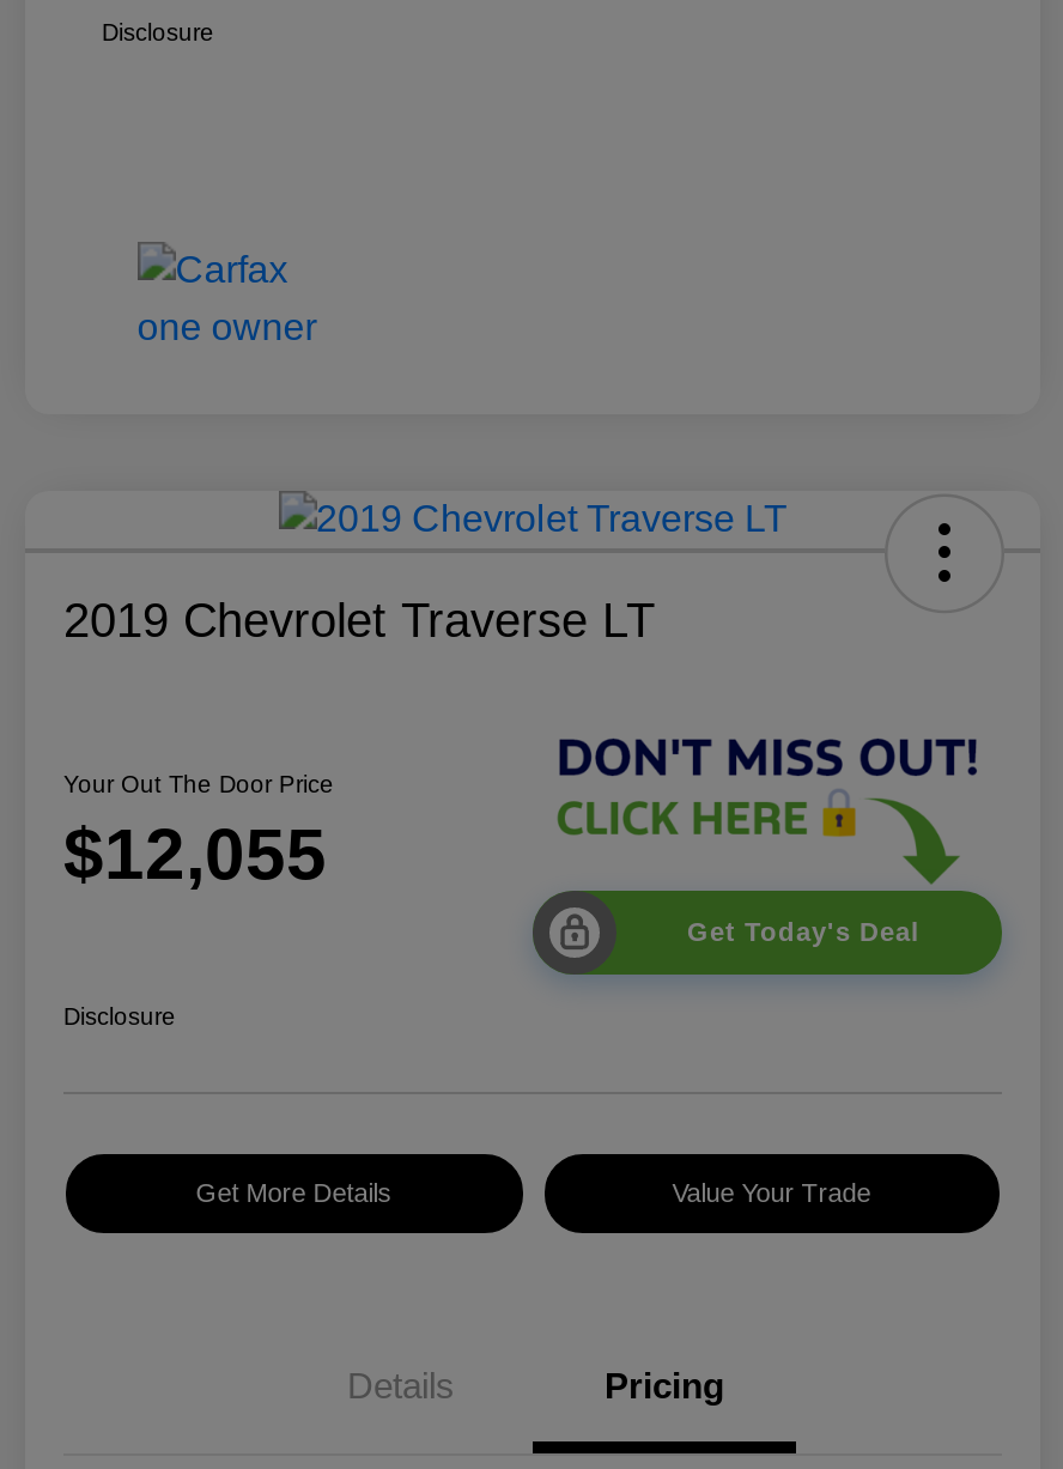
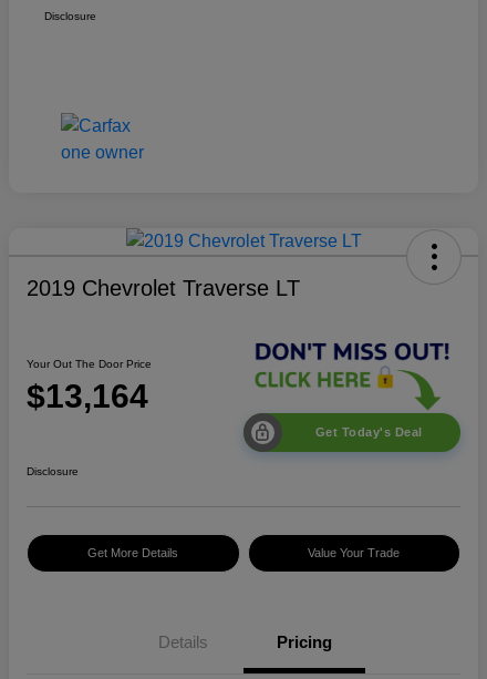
[63,814,327,893] $12,055 -> [27,378,148,414] $13,164

